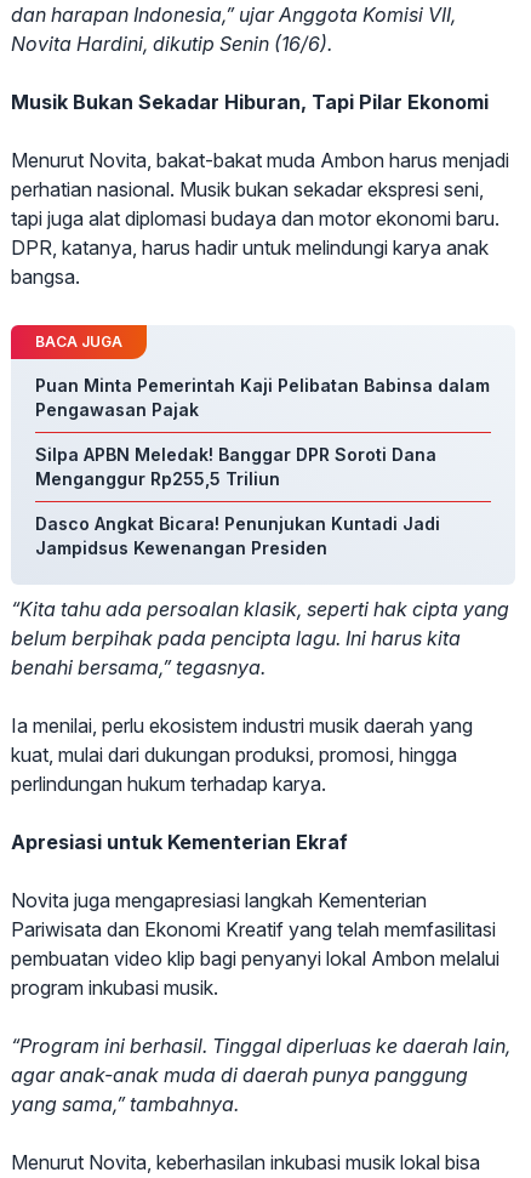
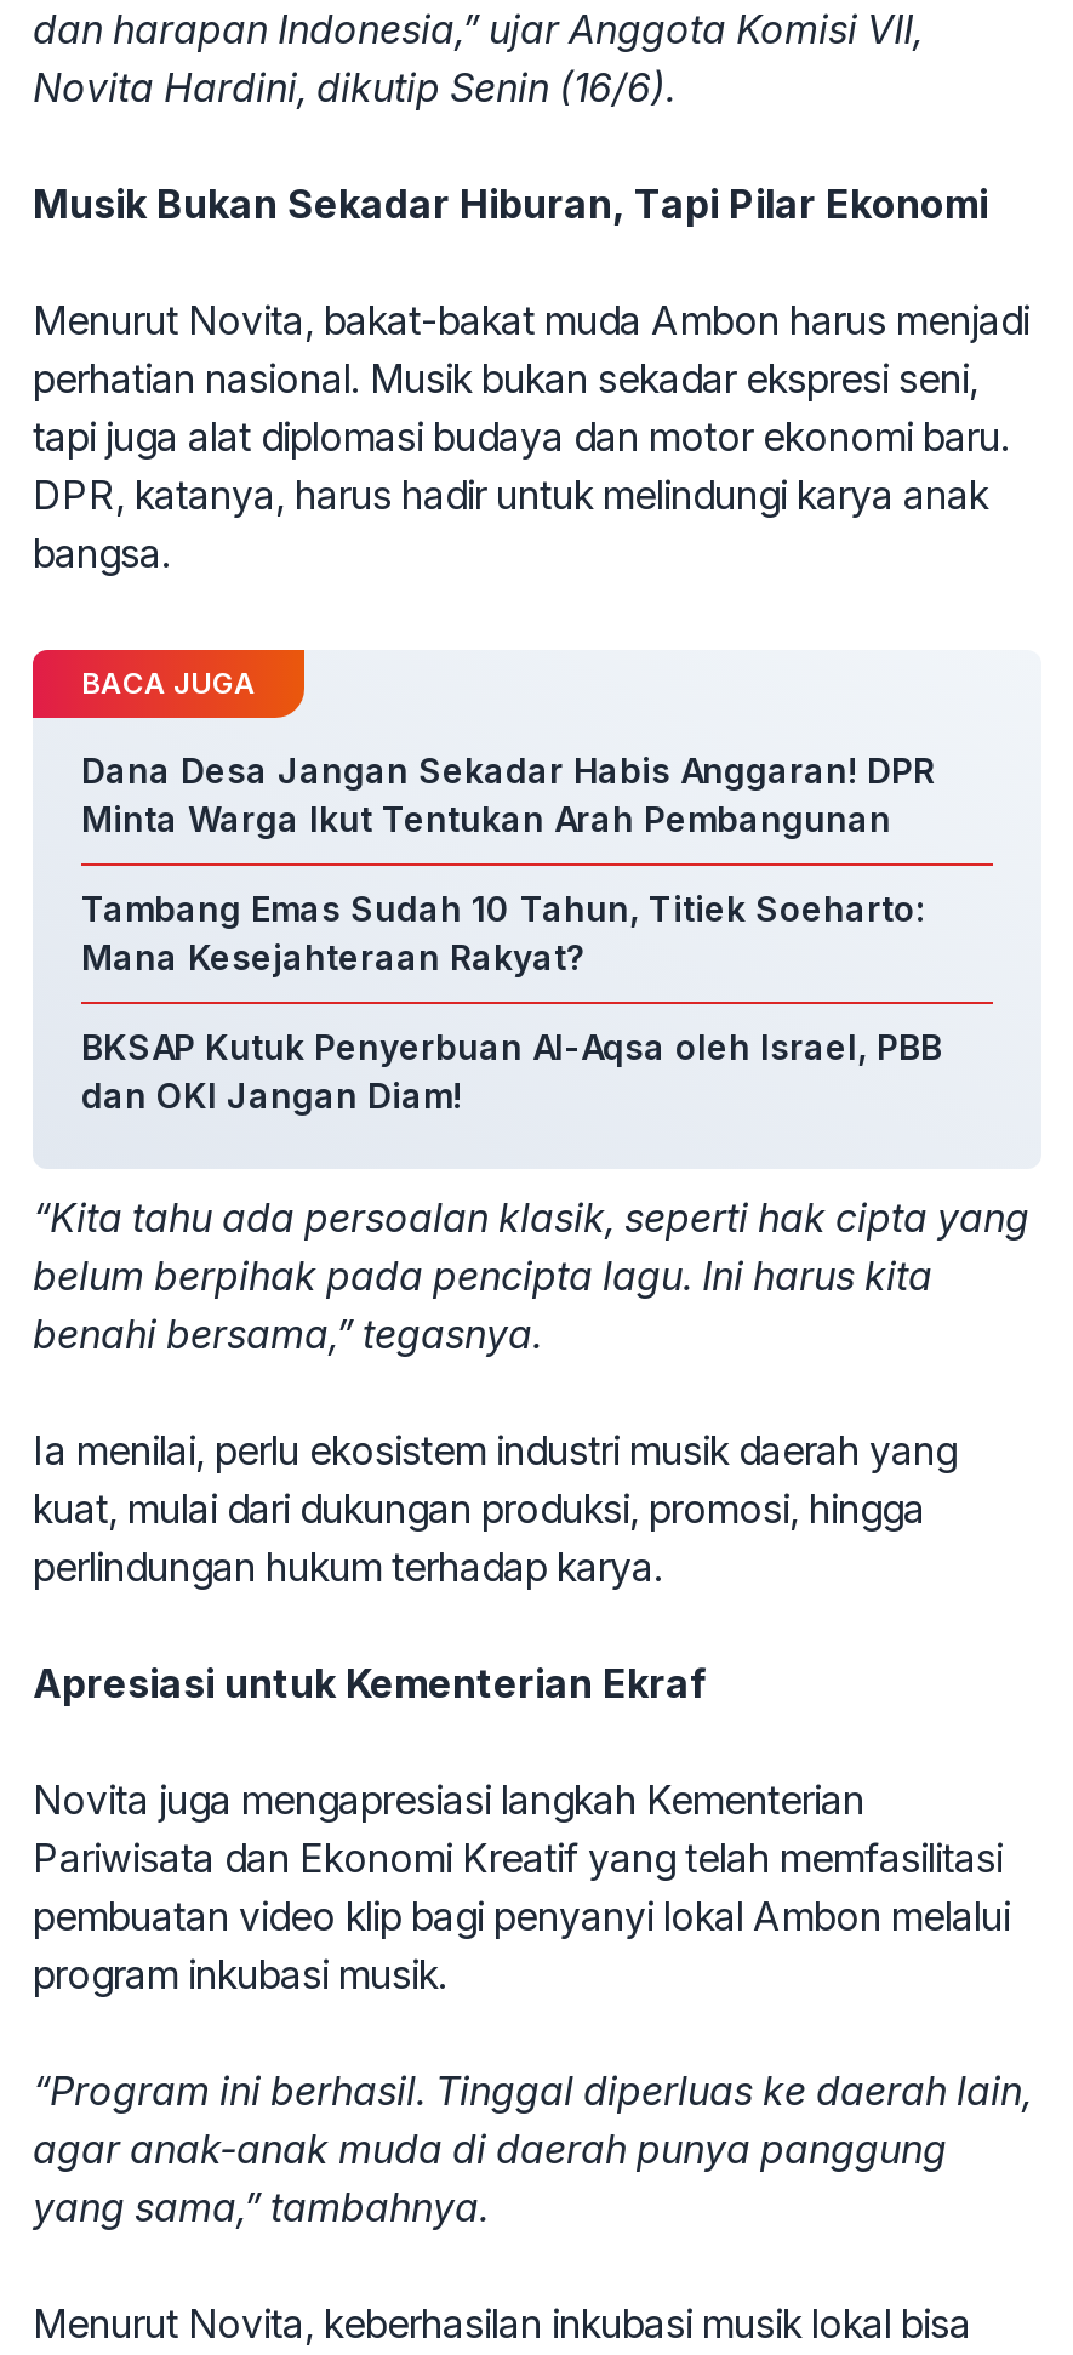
[35,375,490,420] Puan Minta Pemerintah Kaji Pelibatan Babinsa dalam | Pengawasan Pajak -> [81,749,935,839] Dana Desa Jangan Sekadar Habis Anggaran! DPR | Minta Warga Ikut Tentukan Arah Pembangunan
[35,444,436,489] Silpa APBN Meledak! Banggar DPR Soroti Dana | Menganggur Rp255,5 Triliun -> [81,888,925,977] Tambang Emas Sudah 10 Tahun, Titiek Soeharto: | Mana Kesejahteraan Rakyat?
[35,513,440,558] Dasco Angkat Bicara! Penunjukan Kuntadi Jadi | Jampidsus Kewenangan Presiden -> [81,1026,942,1116] BKSAP Kutuk Penyerbuan Al-Aqsa oleh Israel, PBB | dan OKI Jangan Diam!

